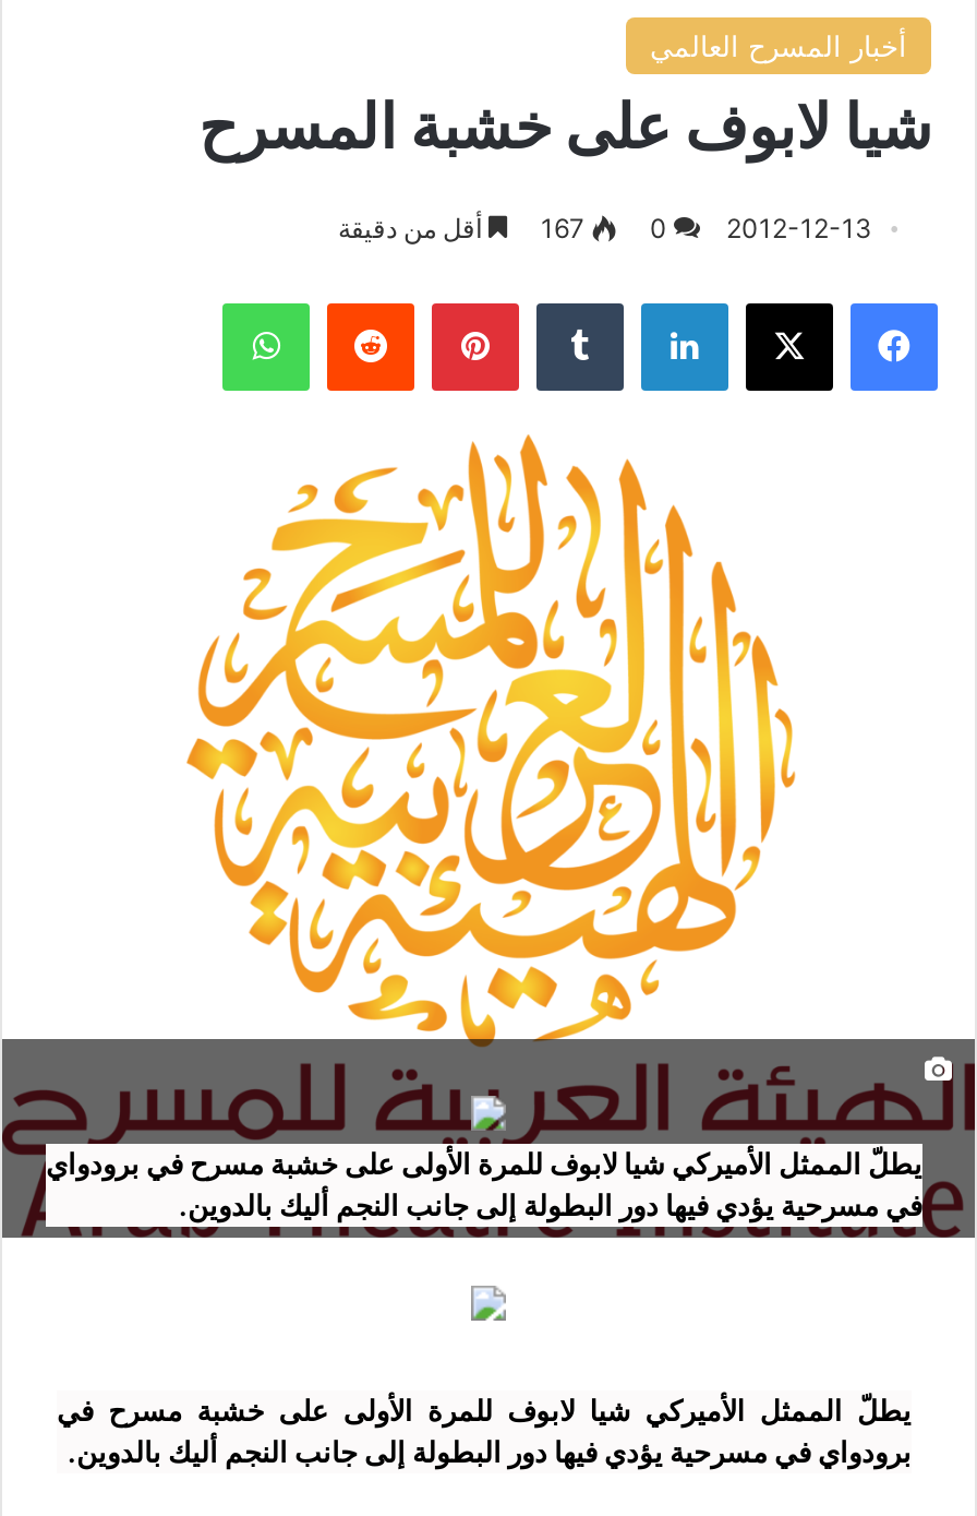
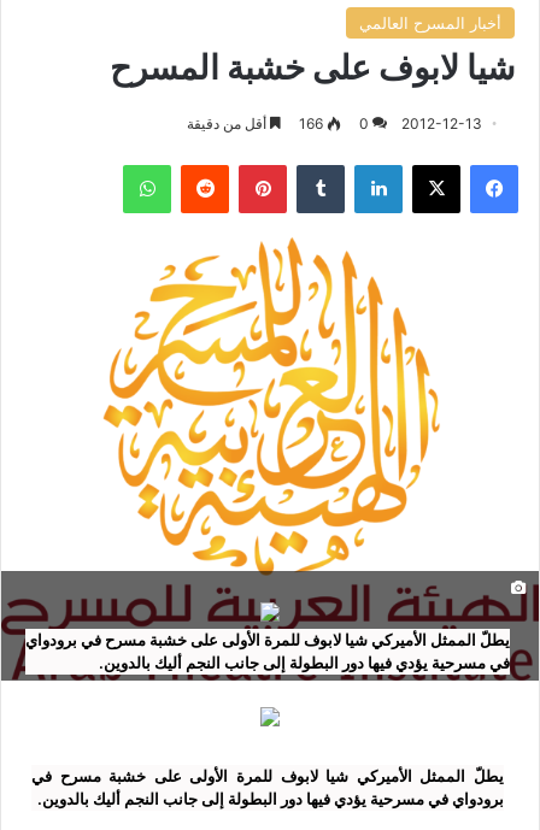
[541,212,584,244] 167 -> [299,114,323,133] 166

